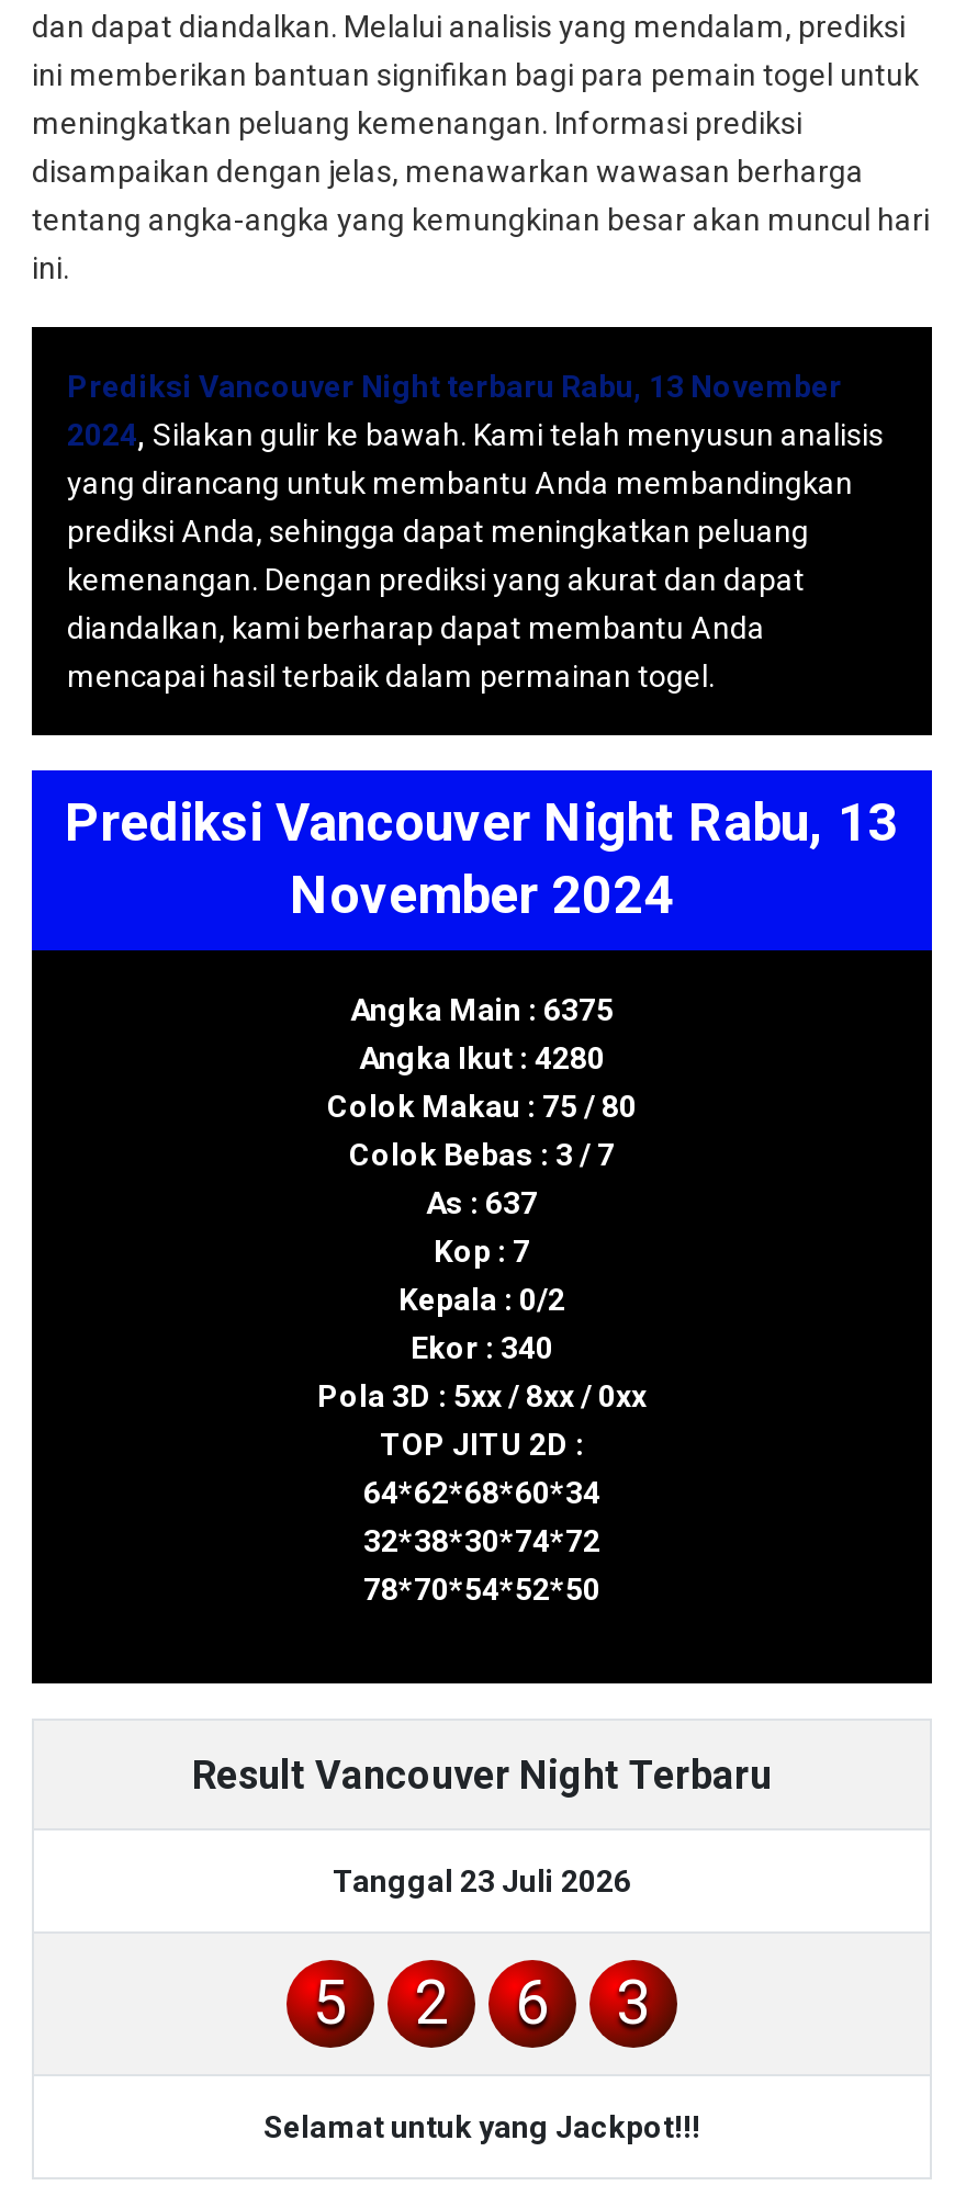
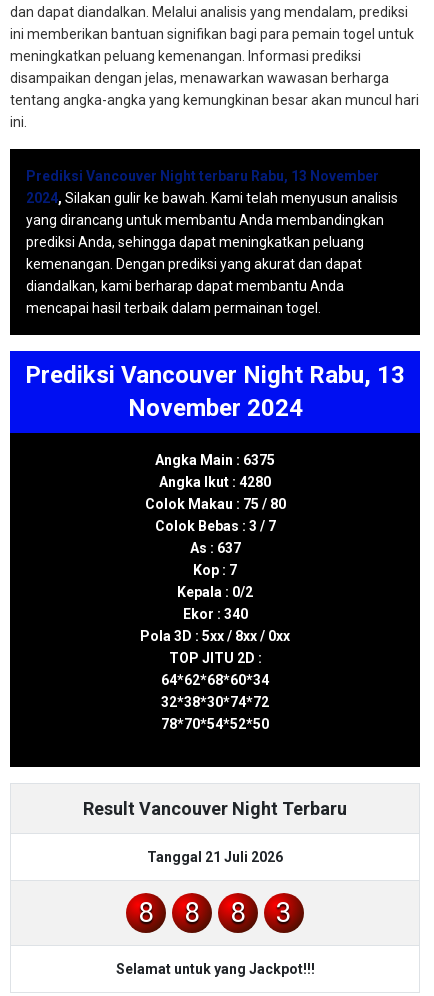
[333,1863,631,1898] Tanggal 23 Juli 2026 -> [147,849,283,865] Tanggal 21 Juli 2026
[313,1966,348,2039] 5 -> [138,896,154,929] 8
[414,1966,449,2039] 2 -> [184,896,200,929] 8
[515,1966,550,2039] 6 -> [230,896,246,929] 8

